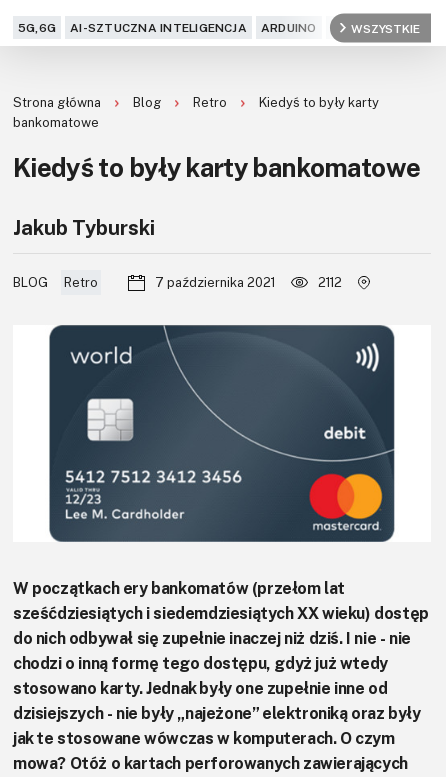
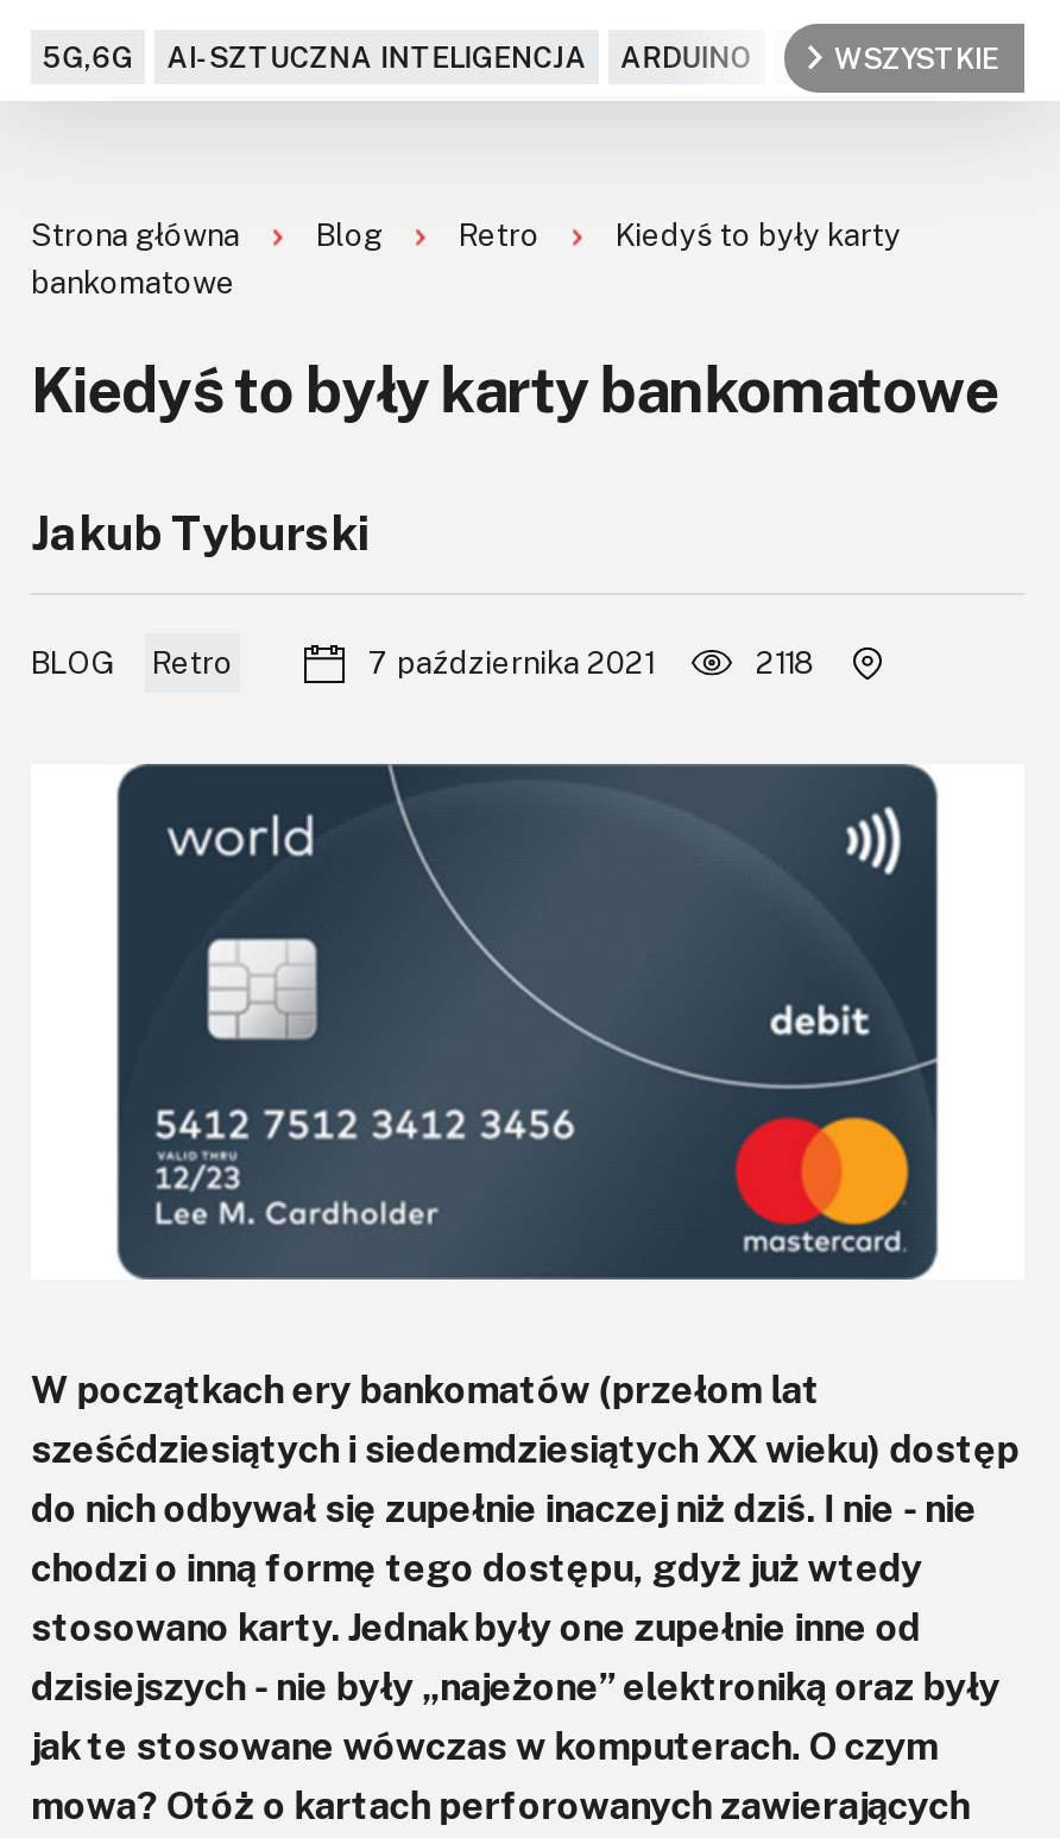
[318,274,342,290] 2112 -> [756,643,815,681] 2118

